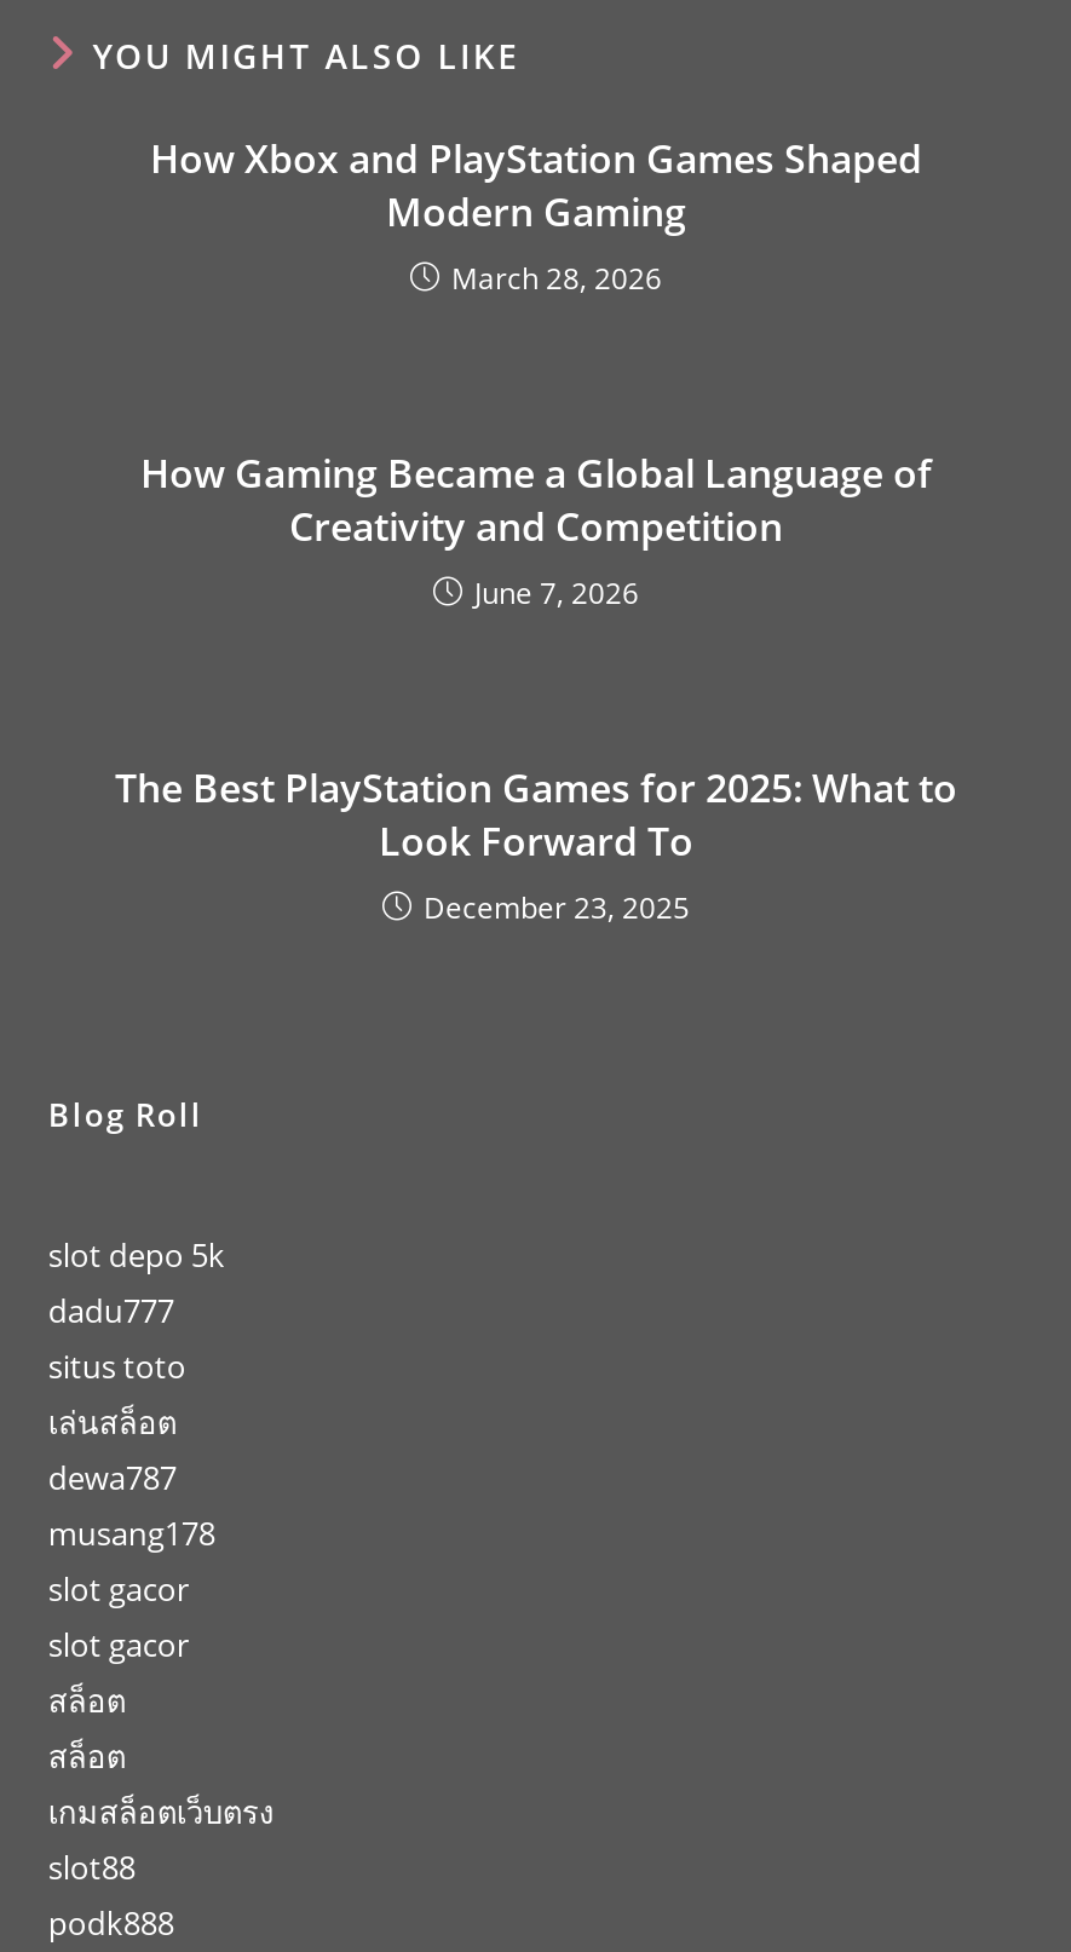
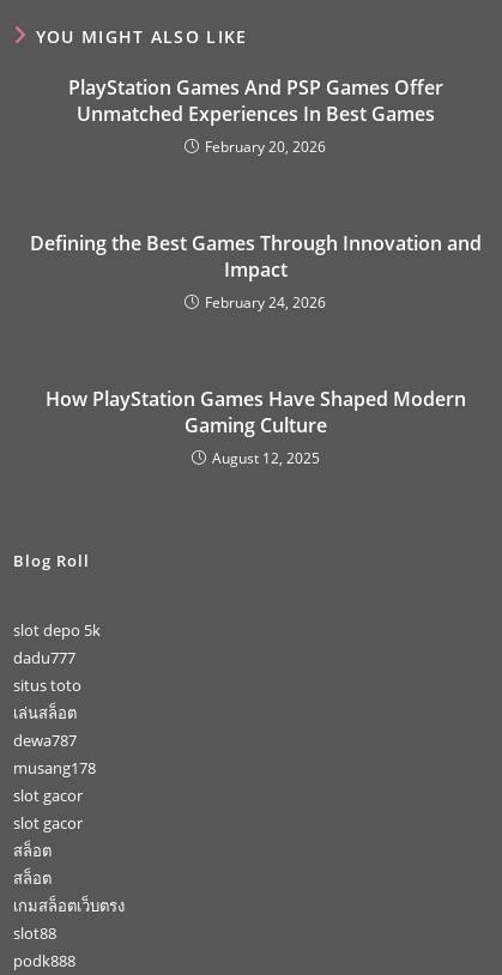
[150,132,922,299] How Xbox and PlayStation Games Shaped | Modern Gaming | March 28, 2026 -> [68,74,443,157] PlayStation Games And PSP Games Offer | Unmatched Experiences In Best Games | February 20, 2026
[140,446,932,613] How Gaming Became a Global Language of | Creativity and Competition | June 7, 2026 -> [29,230,481,313] Defining the Best Games Through Innovation and | Impact | February 24, 2026
[115,761,957,928] The Best PlayStation Games for 2025: What to | Look Forward To | December 23, 2025 -> [45,386,465,468] How PlayStation Games Have Shaped Modern | Gaming Culture | August 12, 2025

